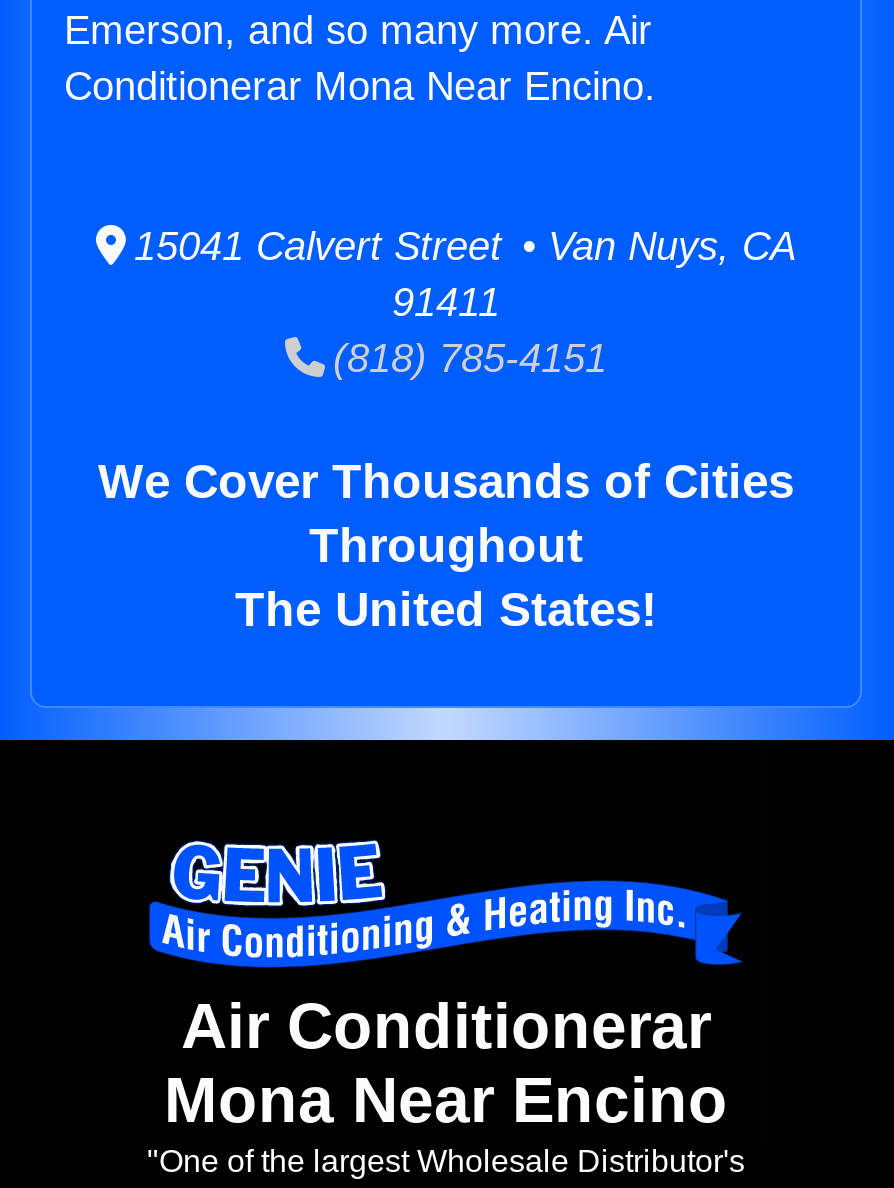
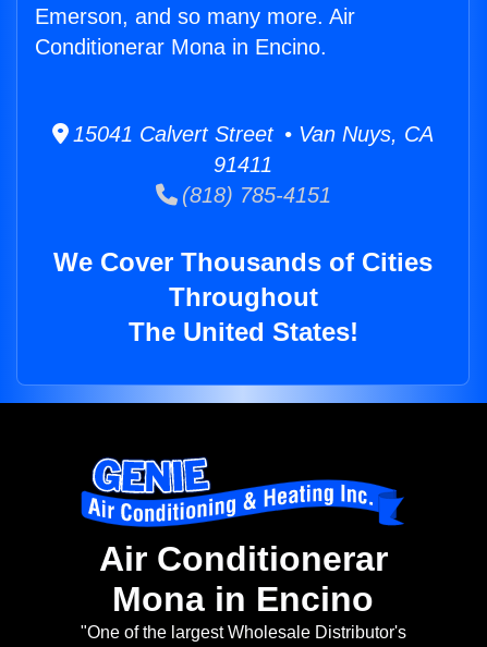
[64,64,656,108] Conditionerar Mona Near Encino. -> [35,35,327,59] Conditionerar Mona in Encino.
[164,1065,728,1137] Mona Near Encino -> [112,580,374,619] Mona in Encino

